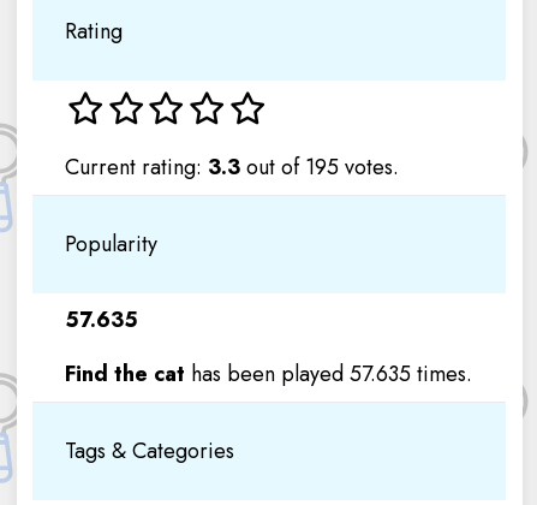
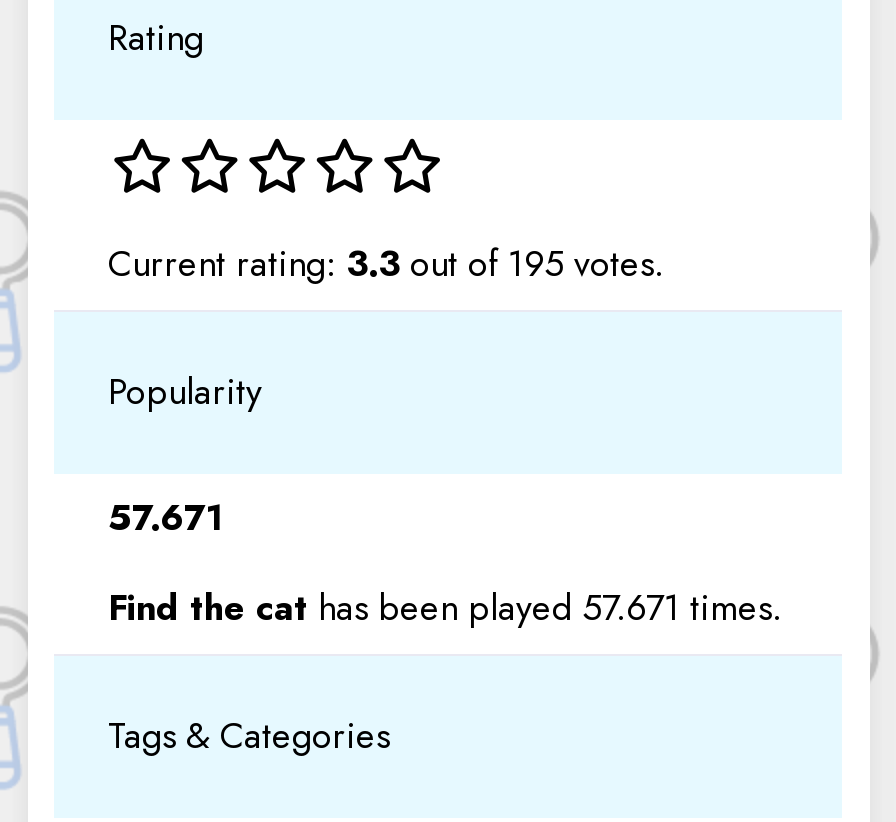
[65,304,138,336] 57.635 -> [108,492,224,544] 57.671
[65,359,472,390] Find the cat has been played 57.635 times. -> [108,582,782,634] Find the cat has been played 57.671 times.

